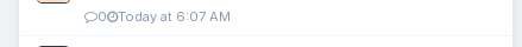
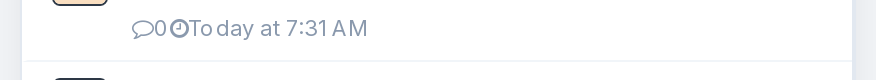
[98,8,231,25] 0 Today at 6:07 AM -> [154,14,368,42] 0 Today at 7:31 AM

